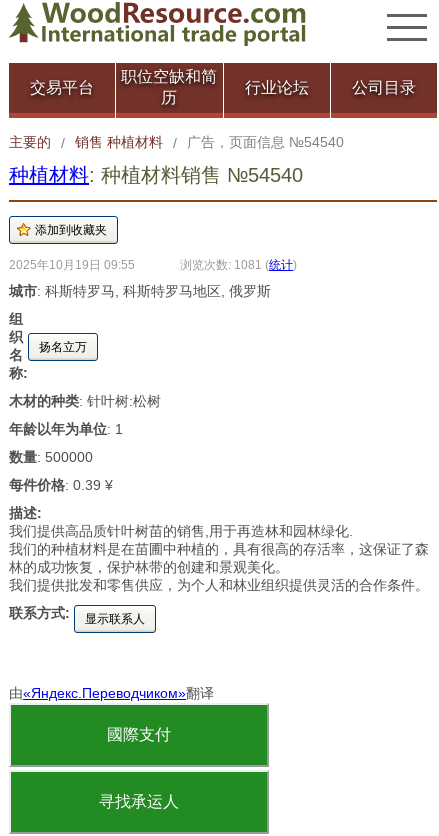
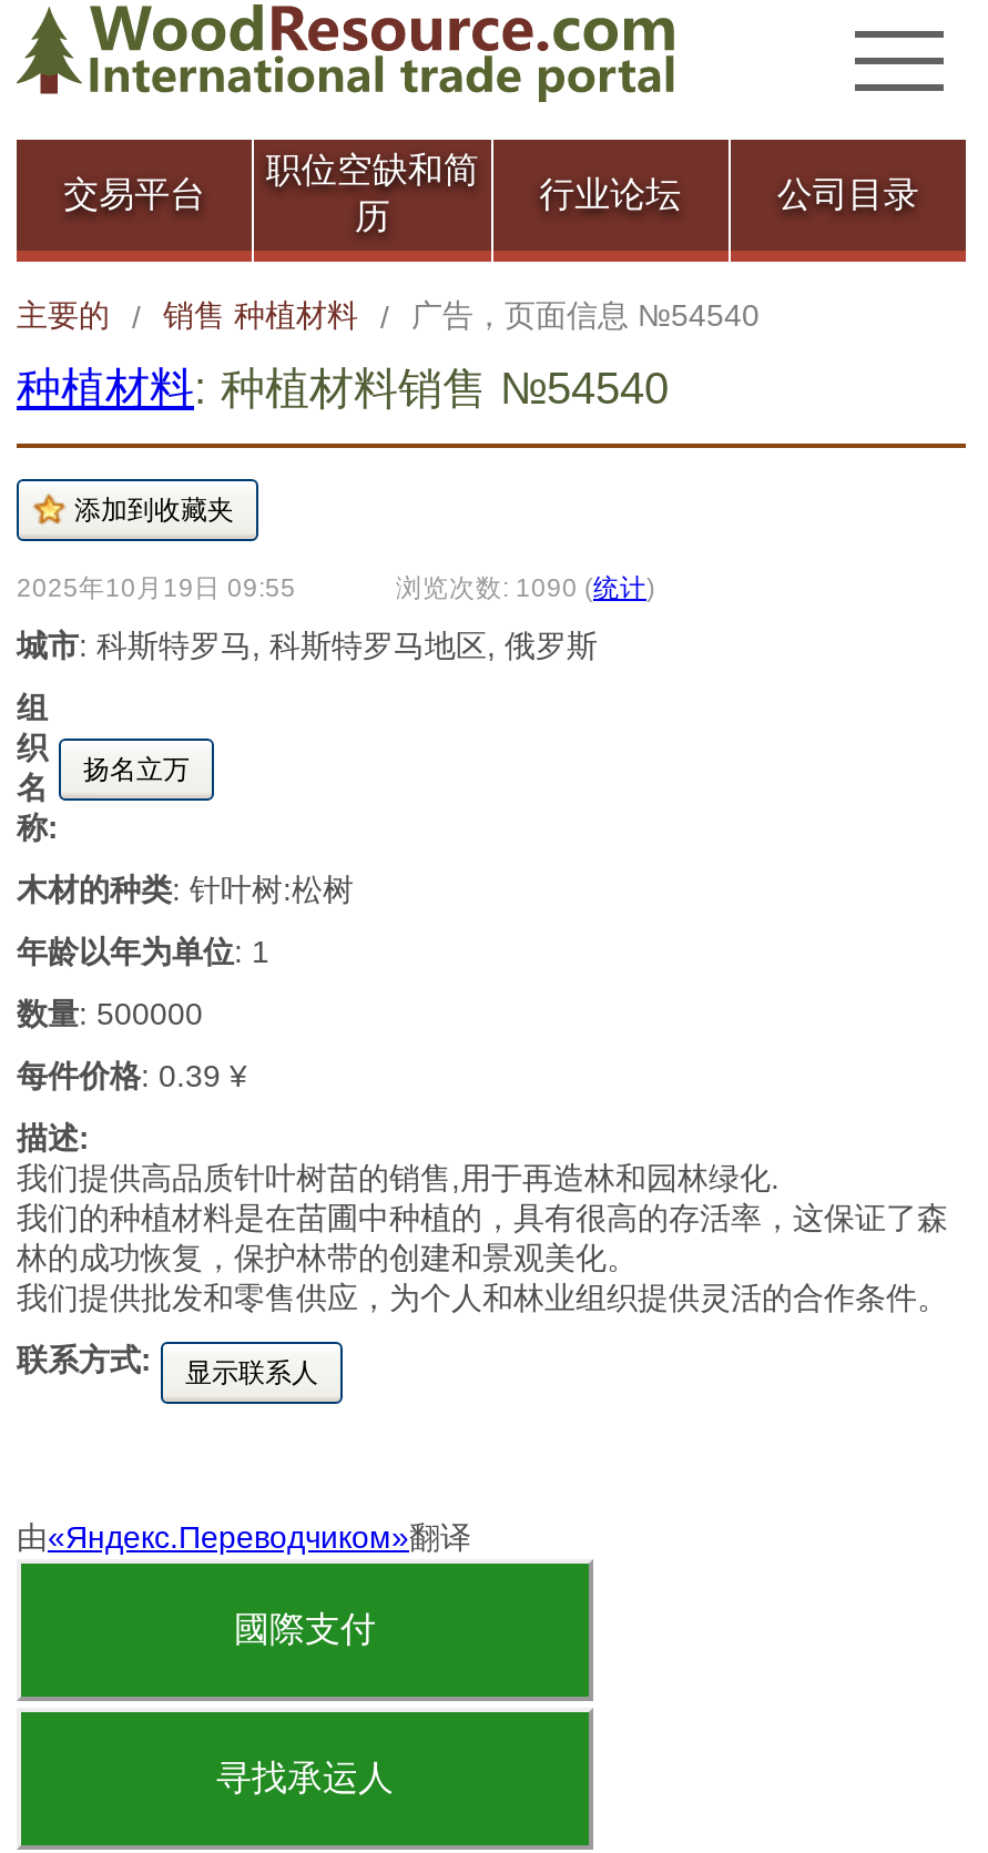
[180,258,297,271] 浏览次数: 1081 (统计) -> [396,572,655,601] 浏览次数: 1090 (统计)

